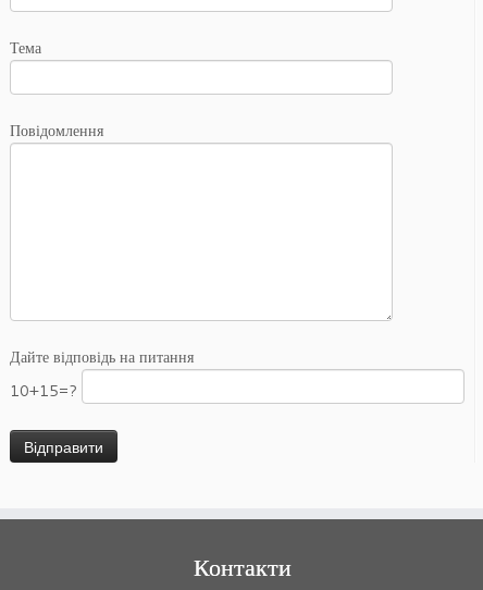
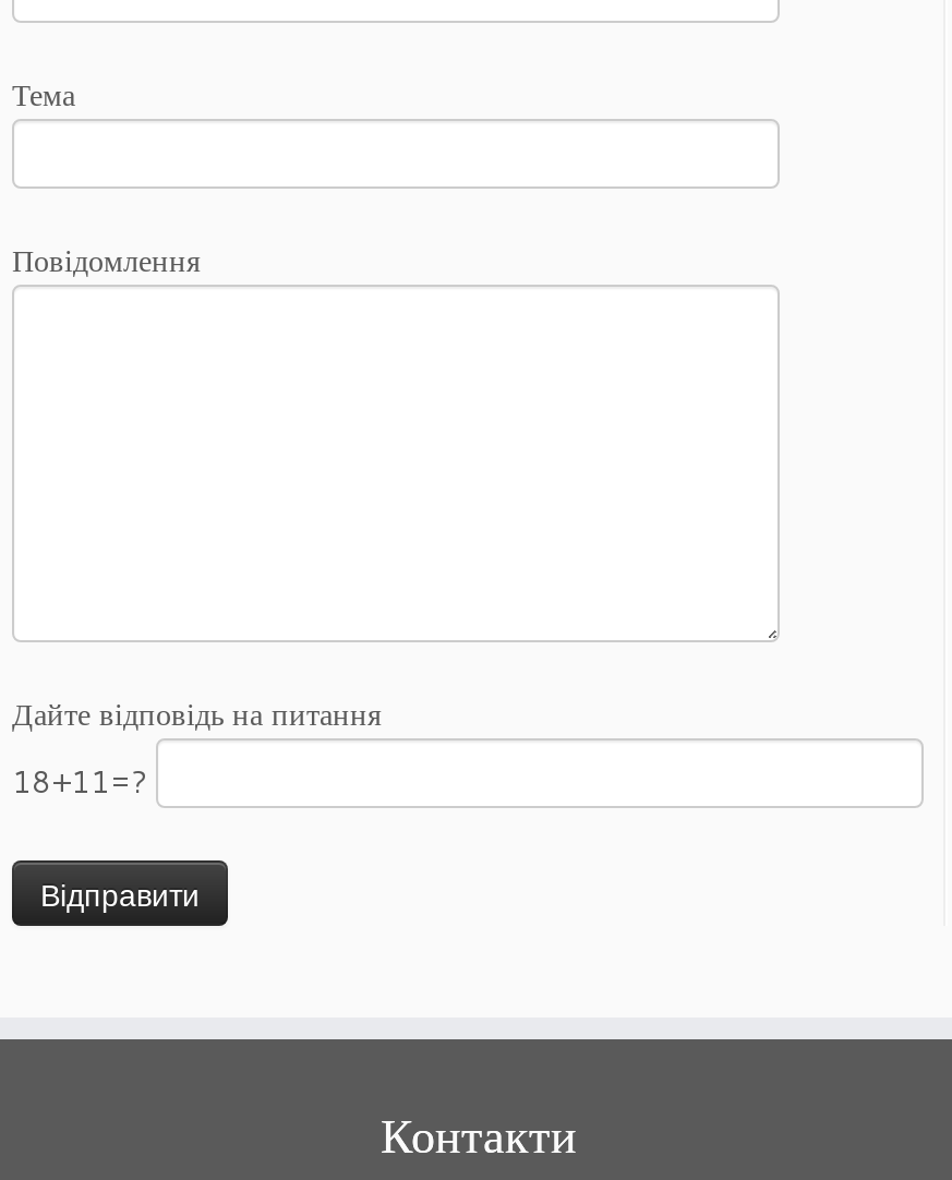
[10,380,77,402] 10+15=? -> [12,760,147,804] 18+11=?

